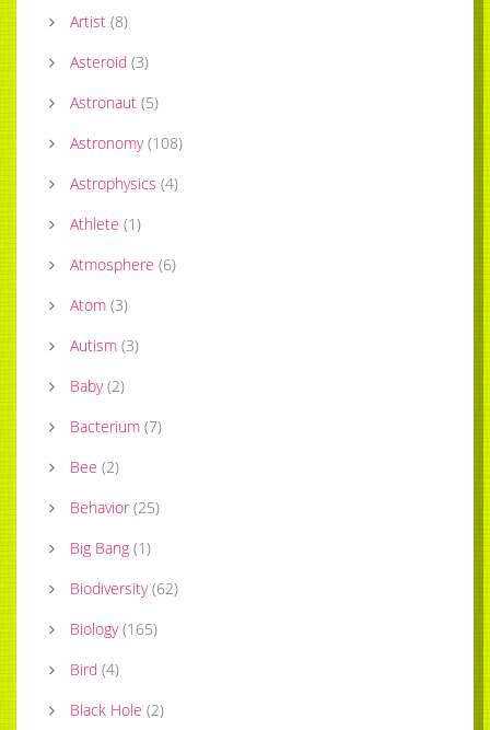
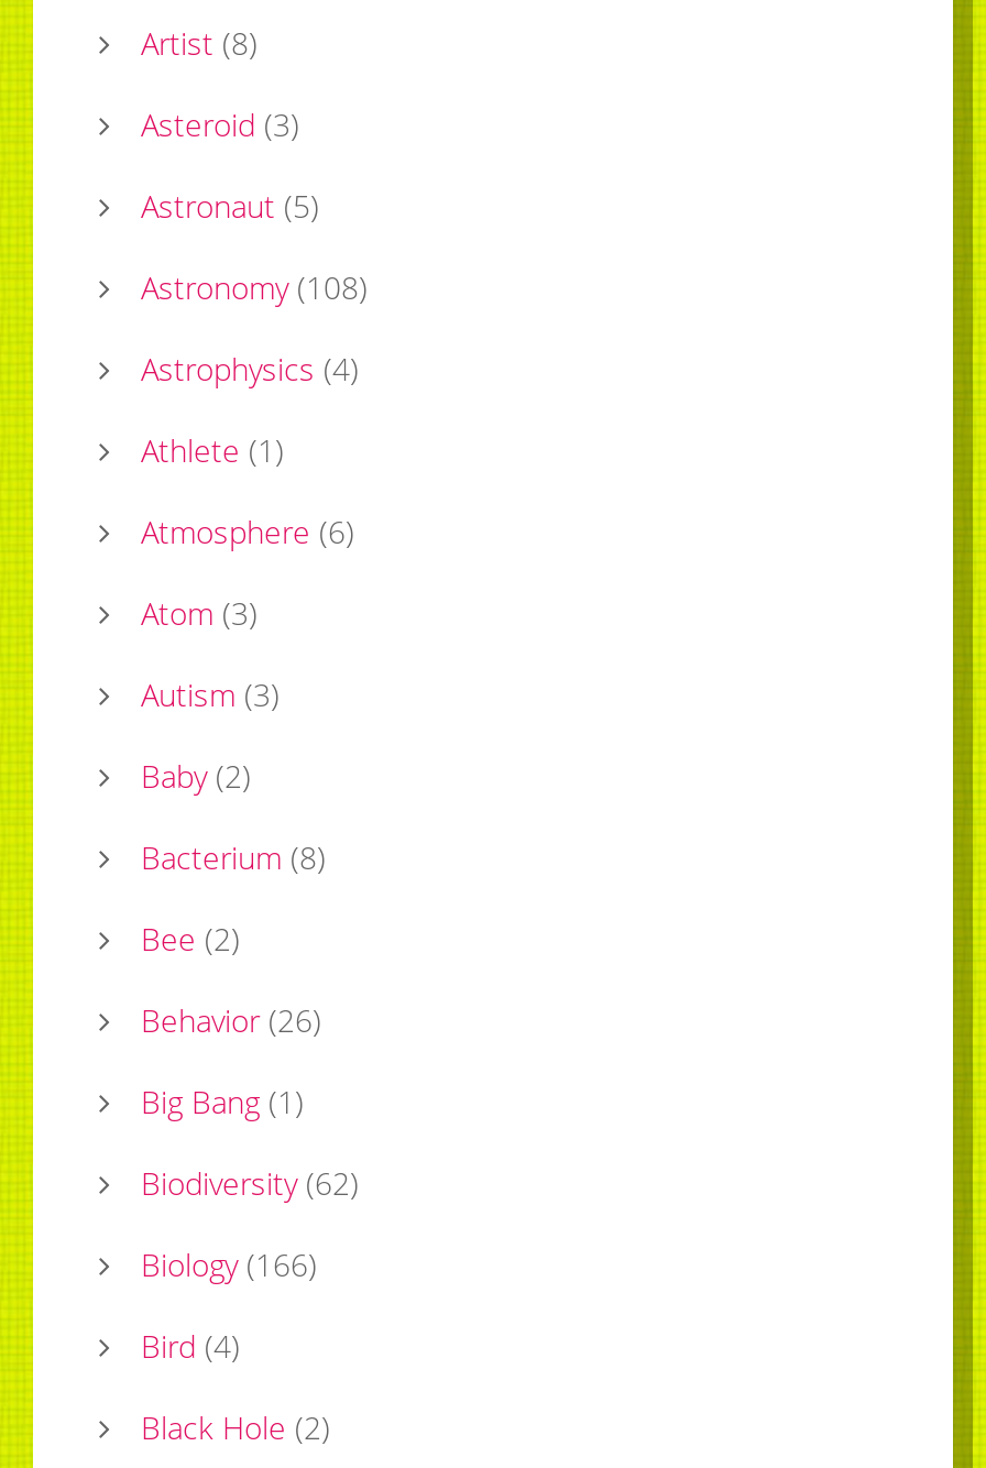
[70,416,162,437] Bacterium (7) -> [141,837,326,878] Bacterium (8)
[70,497,160,518] Behavior (25) -> [141,999,321,1041] Behavior (26)
[70,618,157,639] Biology (165) -> [141,1244,317,1286] Biology (166)

